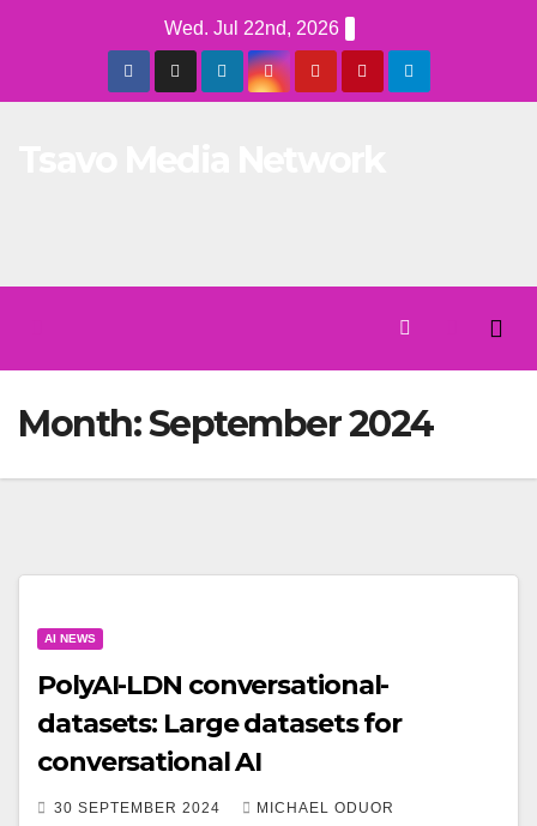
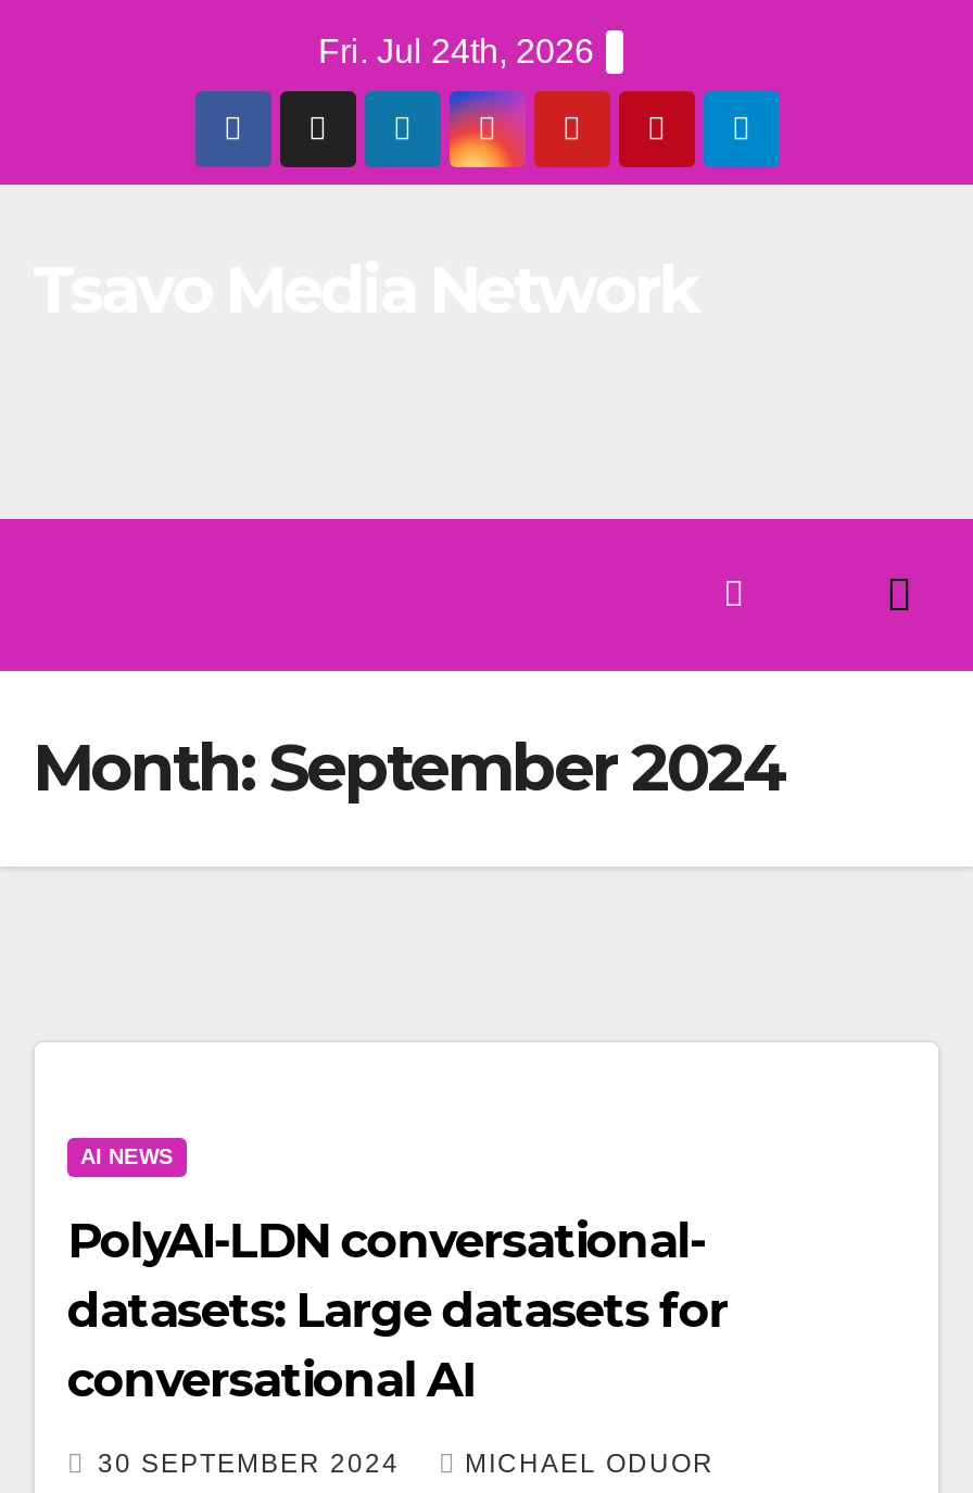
[164,18,339,38] Wed. Jul 22nd, 2026 -> [318,33,594,69] Fri. Jul 24th, 2026

